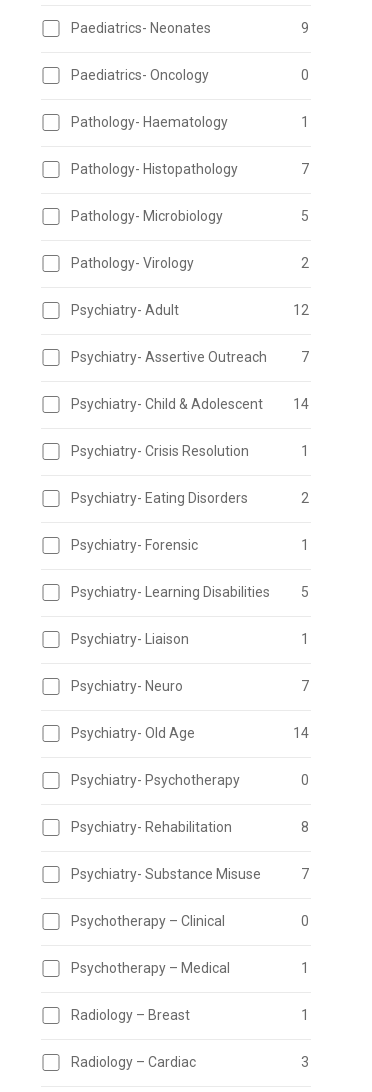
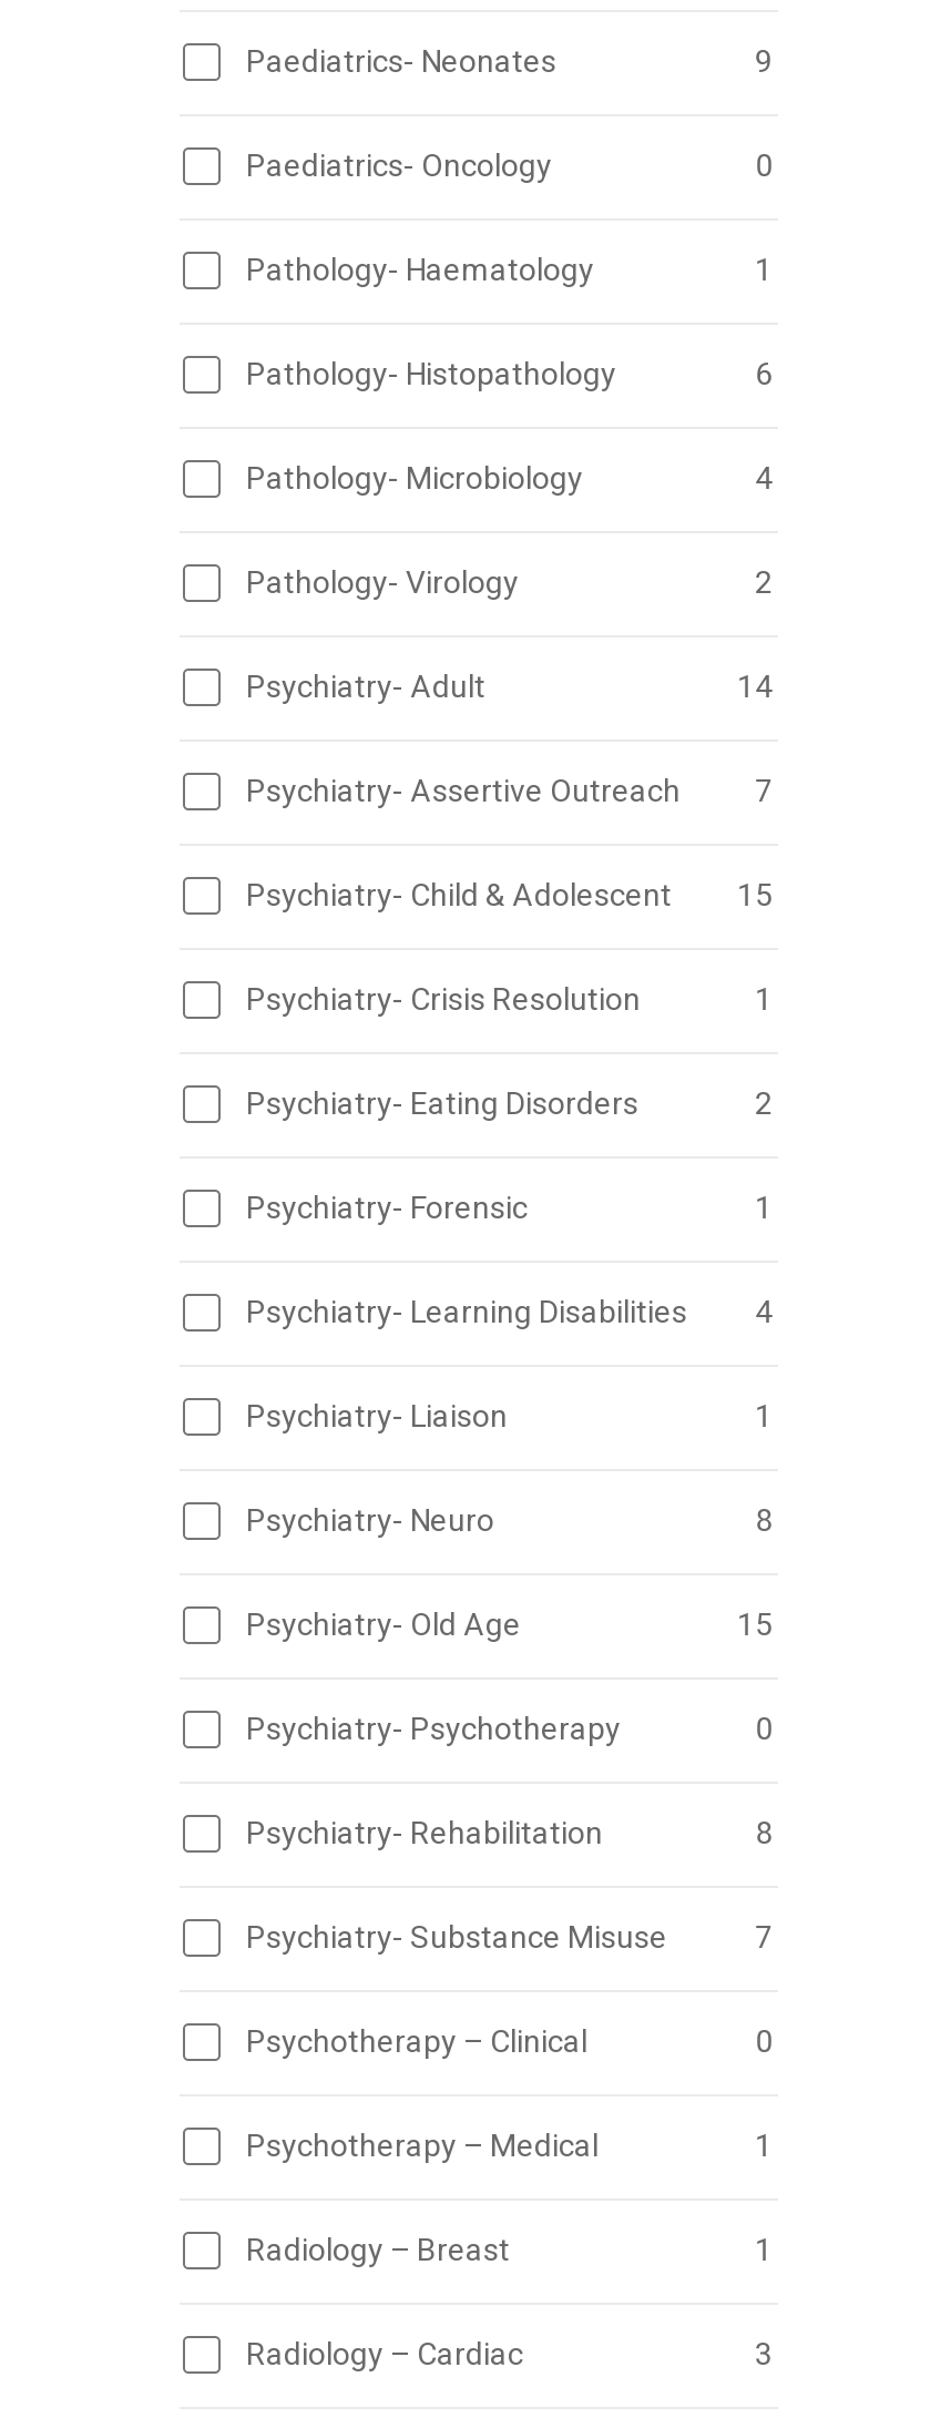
[301,161,309,177] 7 -> [755,356,773,391] 6
[301,208,309,224] 5 -> [755,460,773,496] 4
[293,302,309,318] 12 -> [737,669,773,704] 14
[71,396,309,412] Psychiatry- Child & Adolescent 14 -> [246,877,773,912] Psychiatry- Child & Adolescent 15
[71,584,309,600] Psychiatry- Learning Disabilities 5 -> [246,1294,773,1329] Psychiatry- Learning Disabilities 4
[301,678,309,694] 7 -> [755,1502,773,1538] 8
[293,725,309,741] 14 -> [737,1606,773,1642] 15

